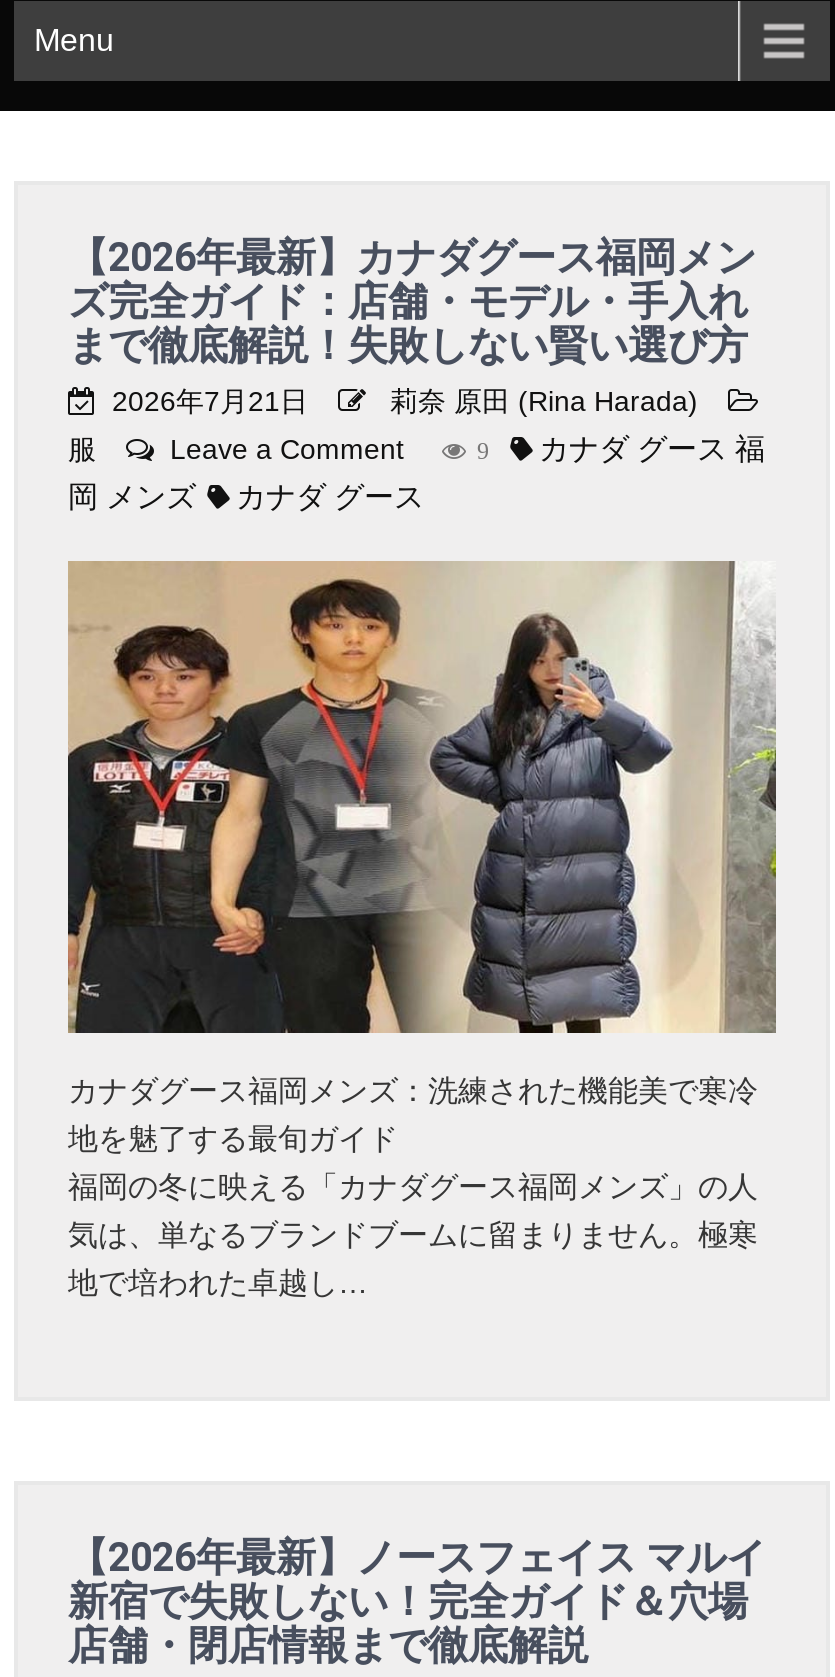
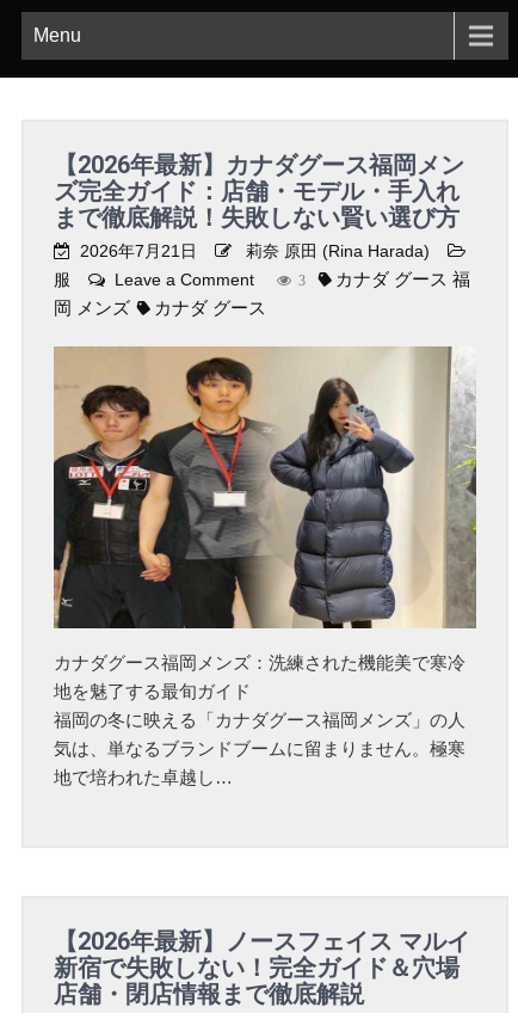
[471,439,489,463] 9 -> [294,274,305,288] 3

